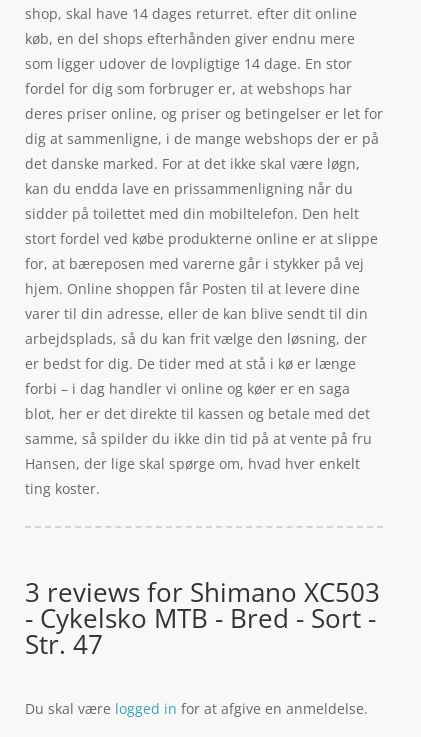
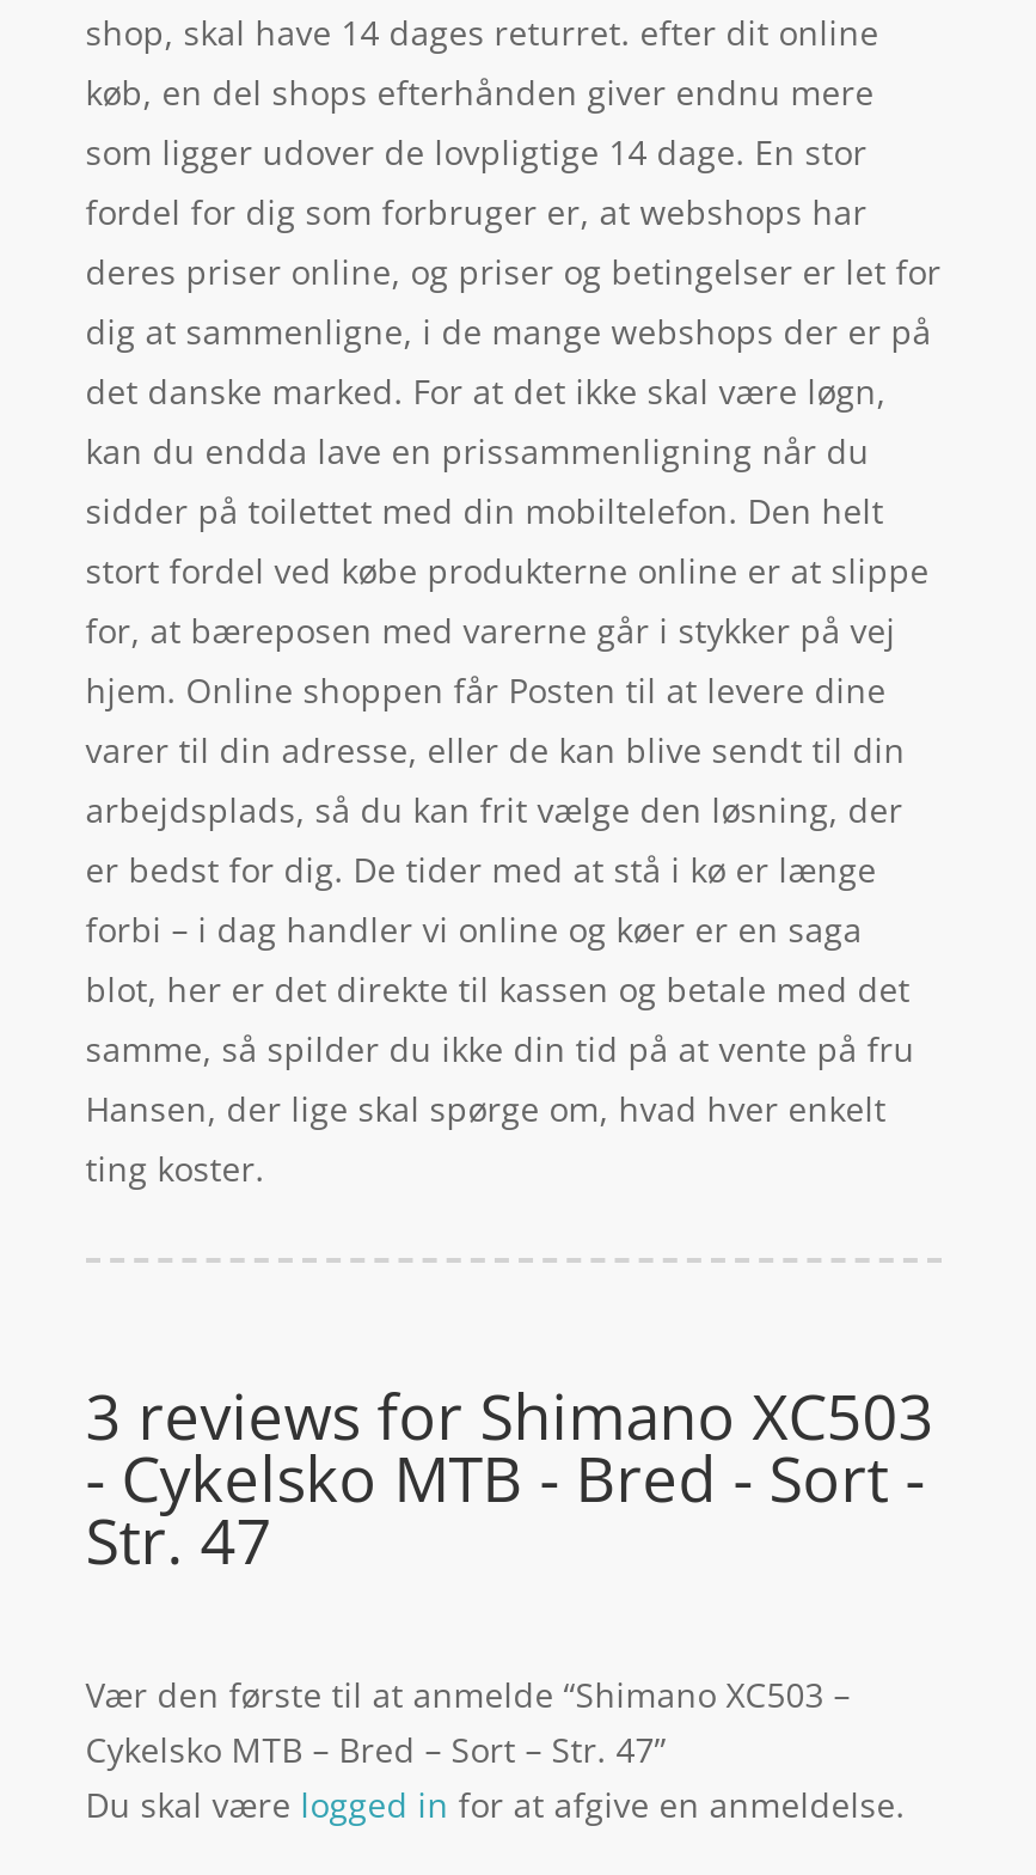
none -> [86,1671,850,1771] Vær den første til at anmelde “Shimano XC503 – | Cykelsko MTB – Bred – Sort – Str. 47”

